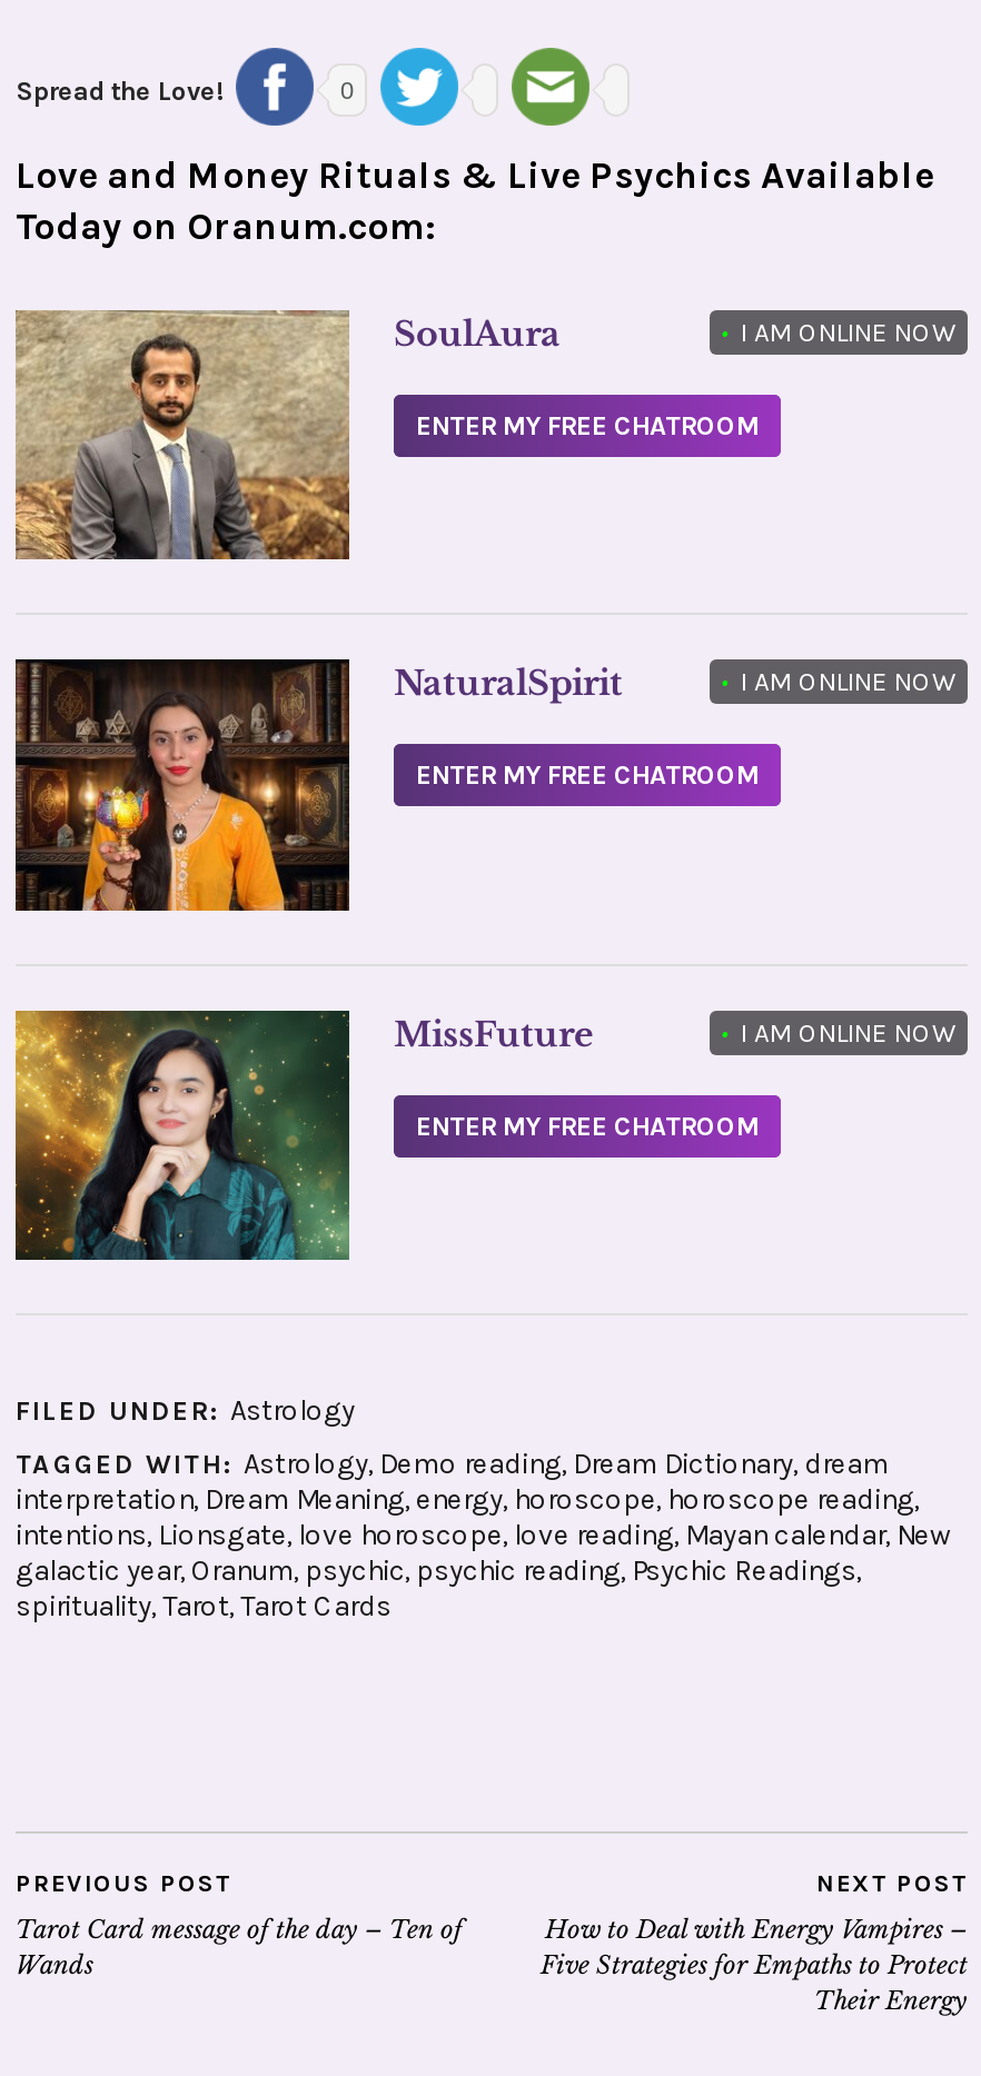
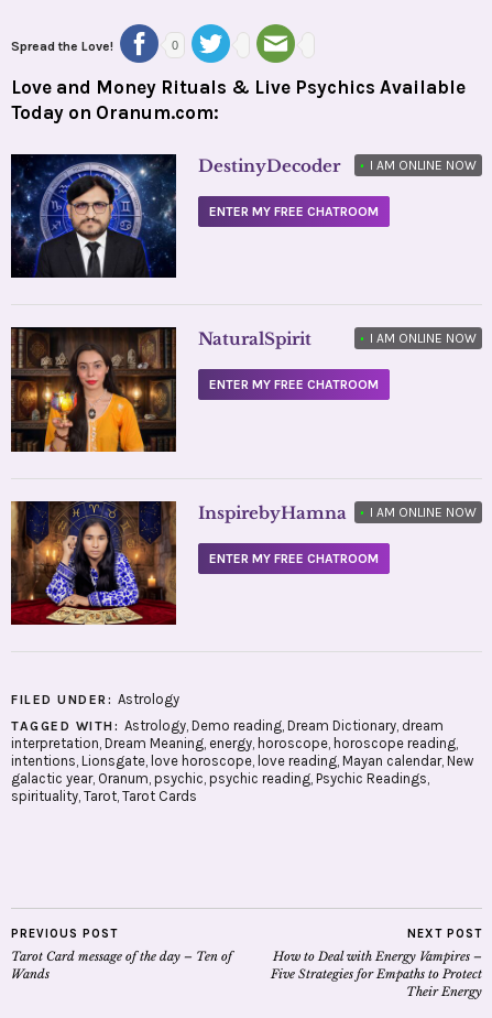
[13,308,561,562] [image] | SoulAura -> [10,153,340,279] [image] | DestinyDecoder
[13,1009,594,1262] [image] | MissFuture -> [10,500,347,626] [image] | InspirebyHamna

